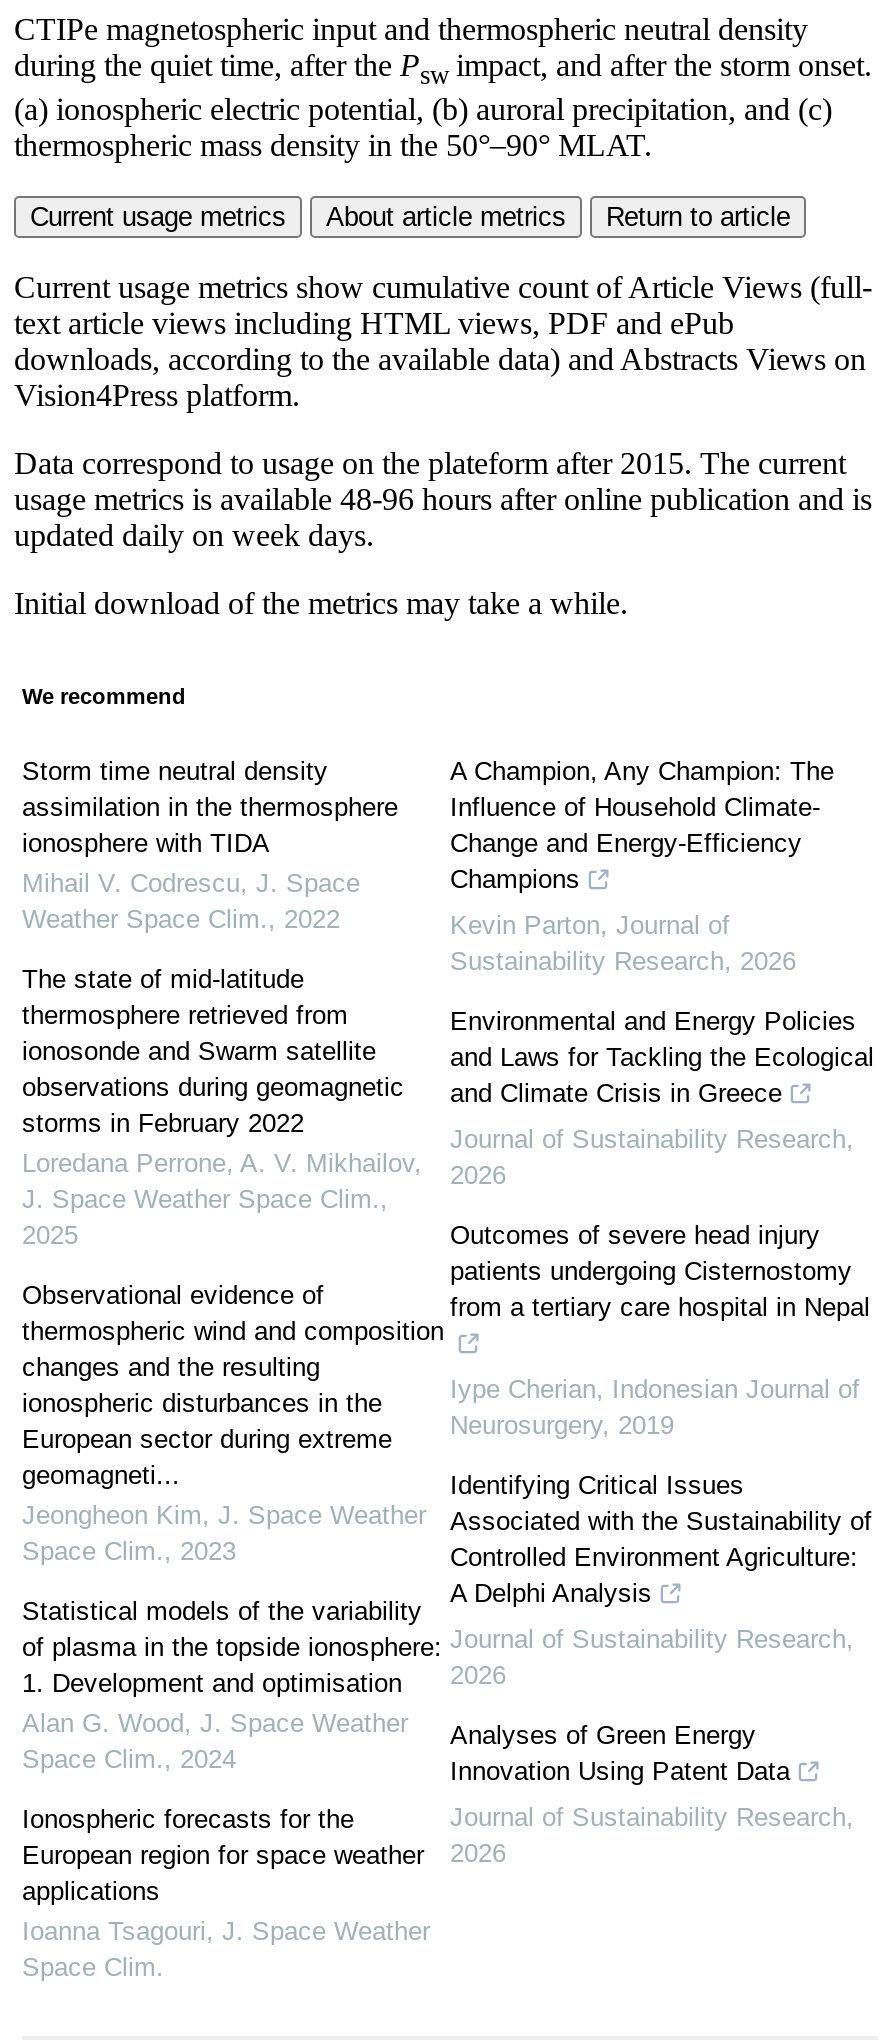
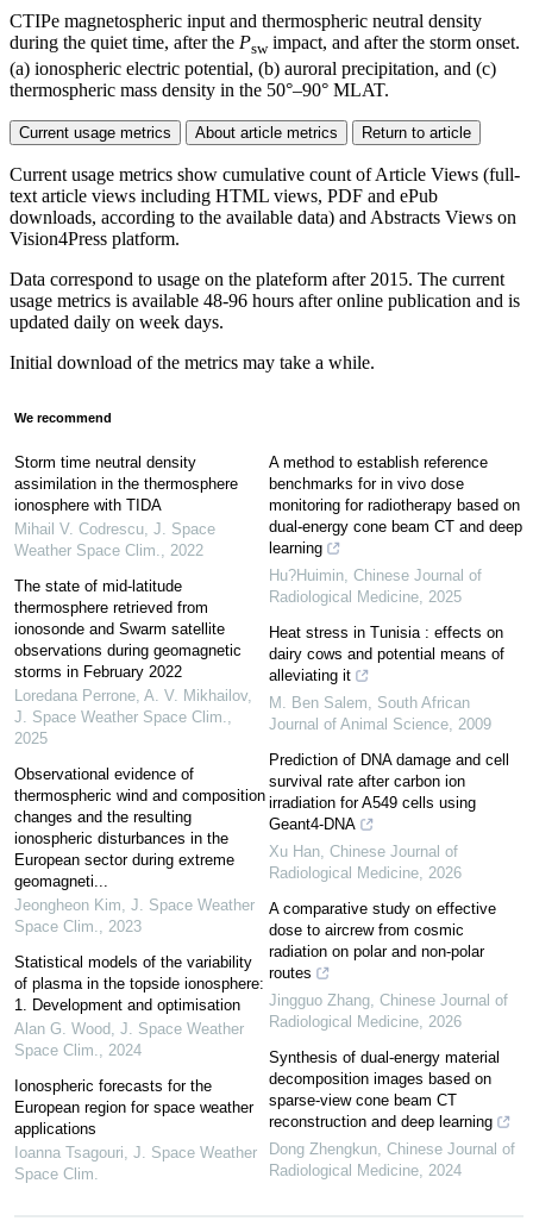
[450,756,834,894] A Champion, Any Champion: The | Influence of Household Climate- | Change and Energy-Efficiency | Champions -> [269,453,522,557] A method to establish reference | benchmarks for in vivo dose | monitoring for radiotherapy based on | dual-energy cone beam CT and deep | learning
[450,910,796,976] Kevin Parton, Journal of | Sustainability Research, 2026 -> [269,566,482,606] Hu?Huimin, Chinese Journal of | Radiological Medicine, 2025
[450,1006,874,1108] Environmental and Energy Policies | and Laws for Tackling the Ecological | and Climate Crisis in Greece -> [269,624,504,684] Heat stress in Tunisia : effects on | dairy cows and potential means of | alleviating it
[450,1124,854,1190] Journal of Sustainability Research, | 2026 -> [269,694,491,733] M. Ben Salem, South African | Journal of Animal Science, 2009
[450,1220,870,1322] Outcomes of severe head injury | patients undergoing Cisternostomy | from a tertiary care hospital in Nepal -> [269,751,509,833] Prediction of DNA damage and cell | survival rate after carbon ion | irradiation for A549 cells using | Geant4-DNA
[450,1374,860,1440] Iype Cherian, Indonesian Journal of | Neurosurgery, 2019 -> [269,843,462,882] Xu Han, Chinese Journal of | Radiological Medicine, 2026
[450,1470,872,1608] Identifying Critical Issues | Associated with the Sustainability of | Controlled Environment Agriculture: | A Delphi Analysis -> [269,900,496,982] A comparative study on effective | dose to aircrew from cosmic | radiation on polar and non-polar | routes
[450,1624,854,1690] Journal of Sustainability Research, | 2026 -> [269,991,508,1031] Jingguo Zhang, Chinese Journal of | Radiological Medicine, 2026
[450,1720,790,1786] Analyses of Green Energy | Innovation Using Patent Data -> [269,1048,500,1131] Synthesis of dual-energy material | decomposition images based on | sparse-view cone beam CT | reconstruction and deep learning
[450,1802,854,1868] Journal of Sustainability Research, | 2026 -> [269,1140,515,1179] Dong Zhengkun, Chinese Journal of | Radiological Medicine, 2024

